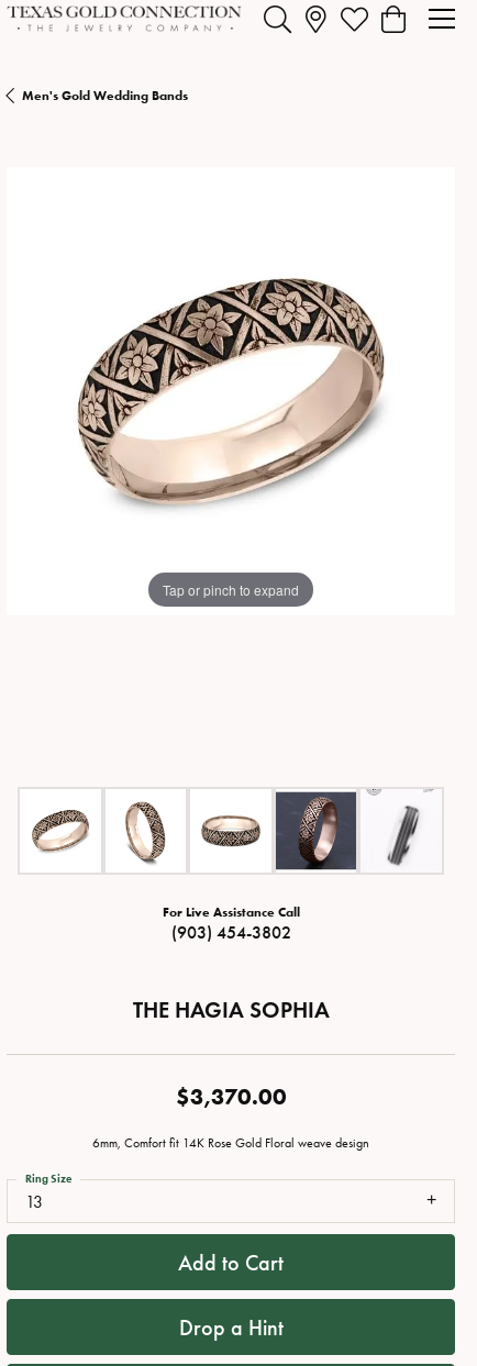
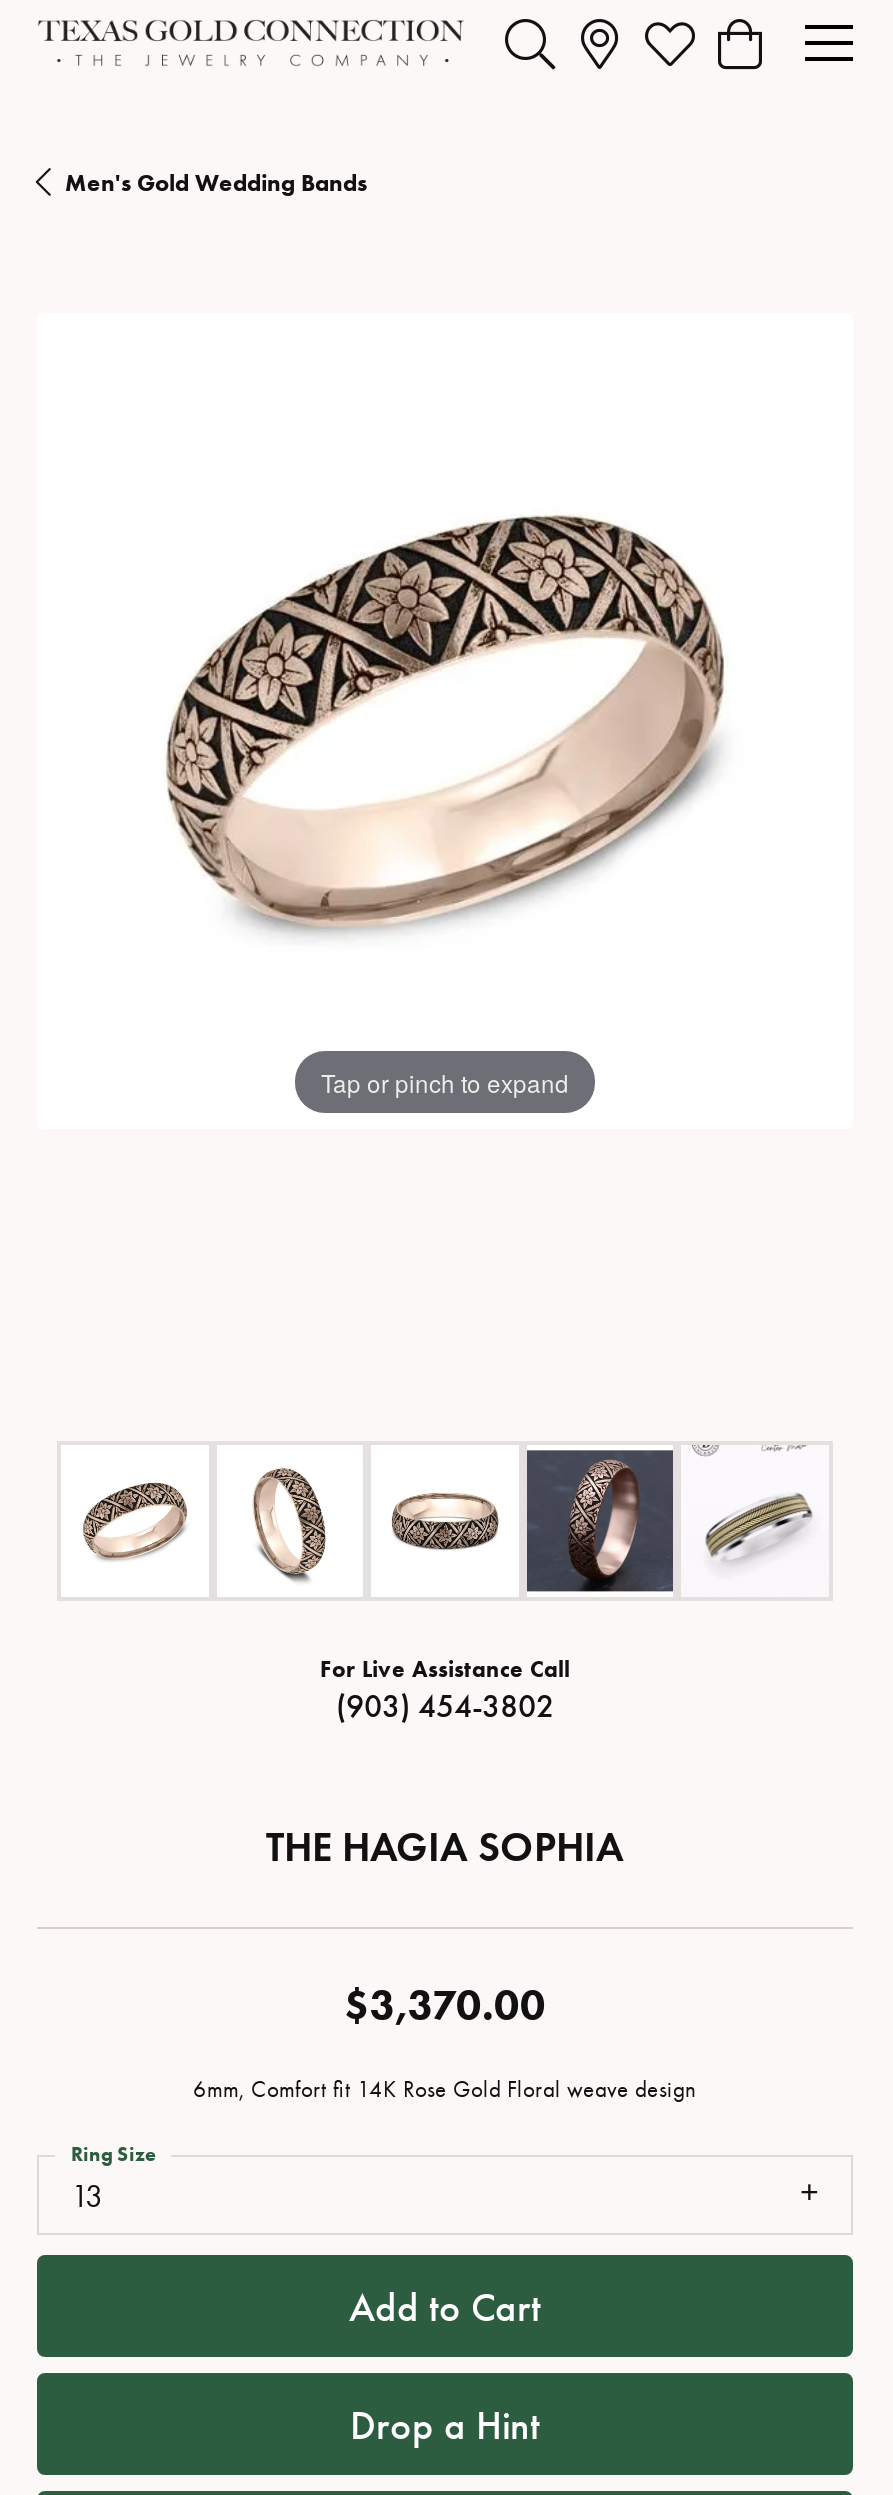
[374,804,432,866] [image] -> [703,1475,813,1583] [image]

